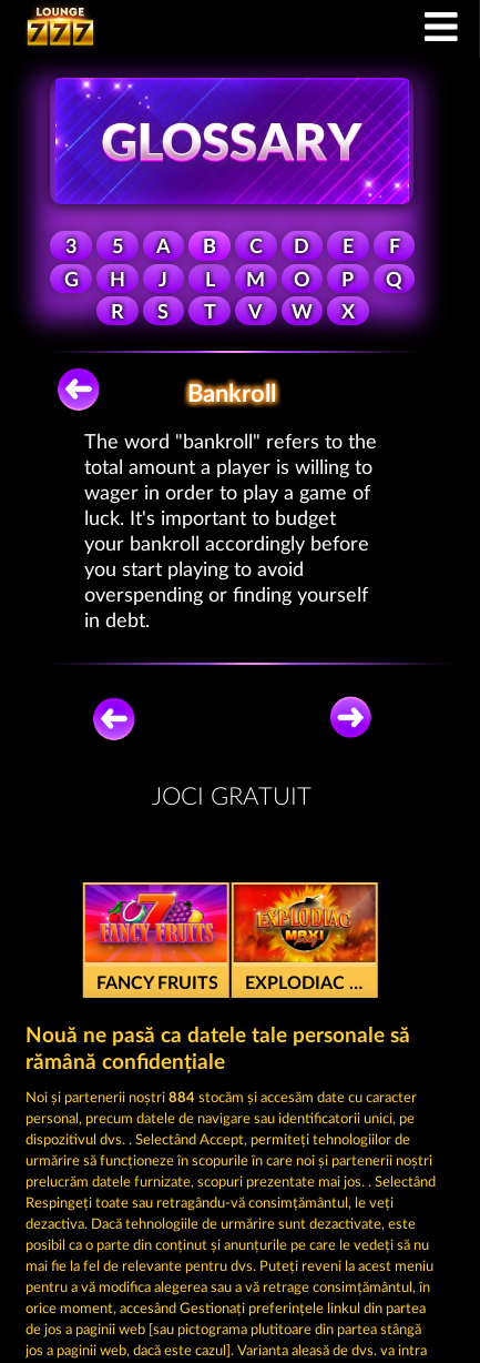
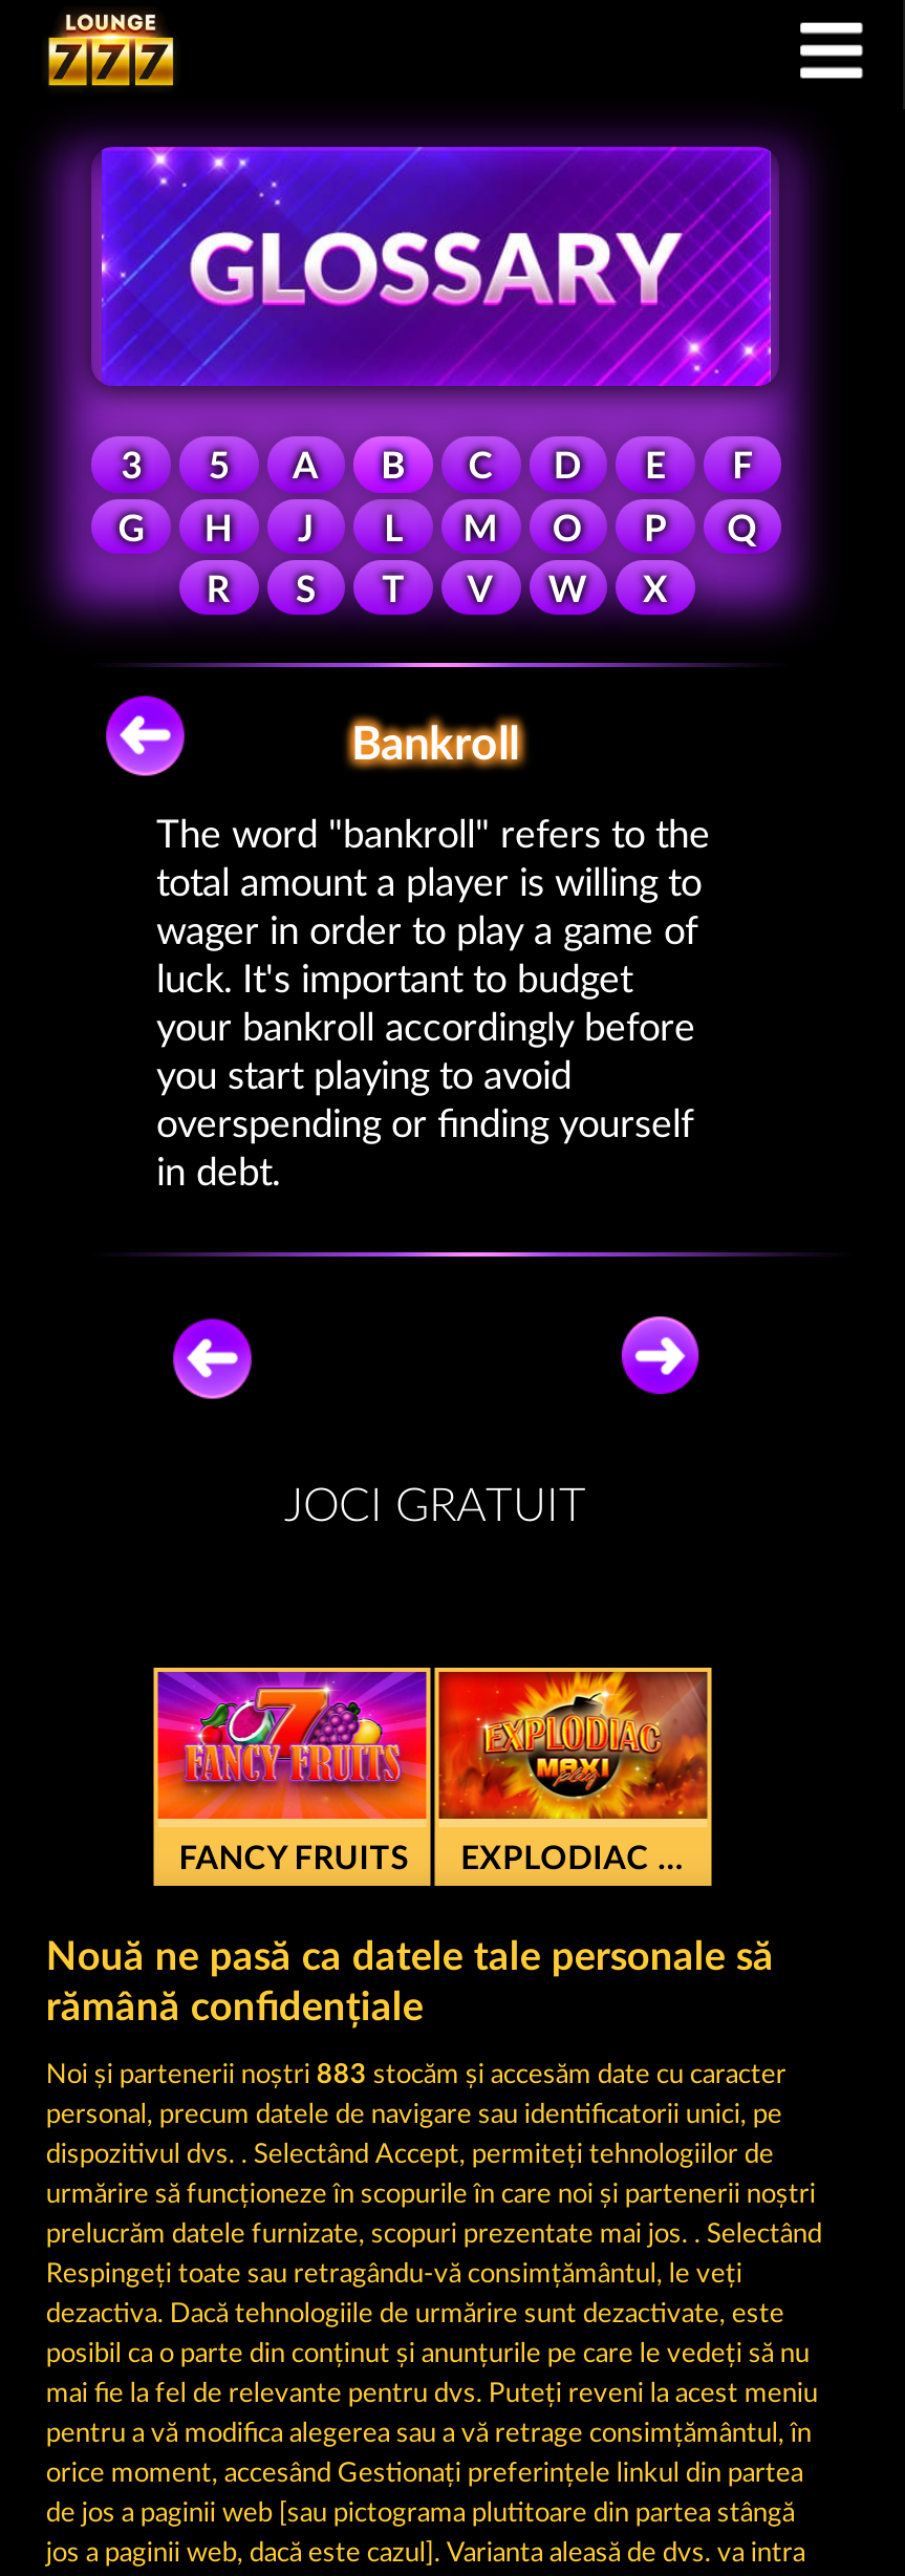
[26,1091,417,1105] Noi și partenerii noștri 884 stocăm și accesăm date cu caracter -> [46,2062,786,2089] Noi și partenerii noștri 883 stocăm și accesăm date cu caracter

